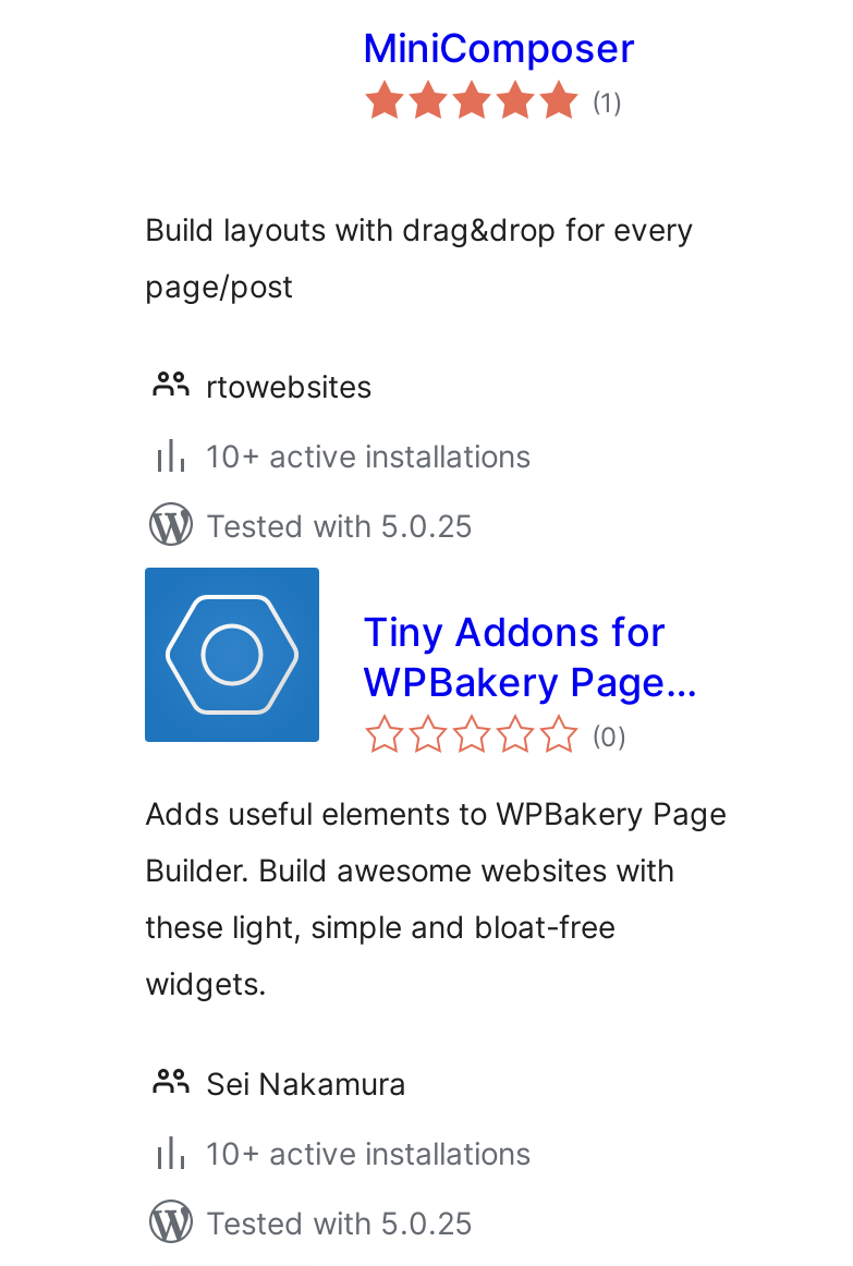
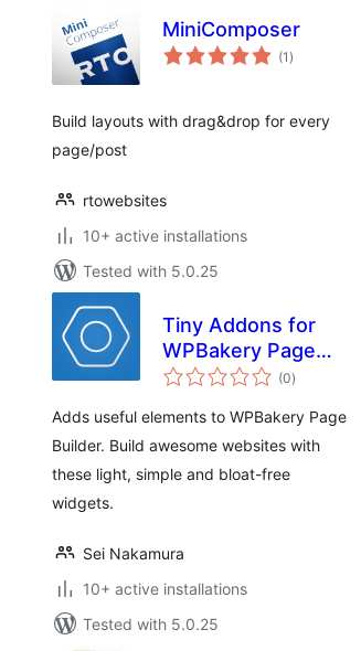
none -> [52,18,141,86] [image]

